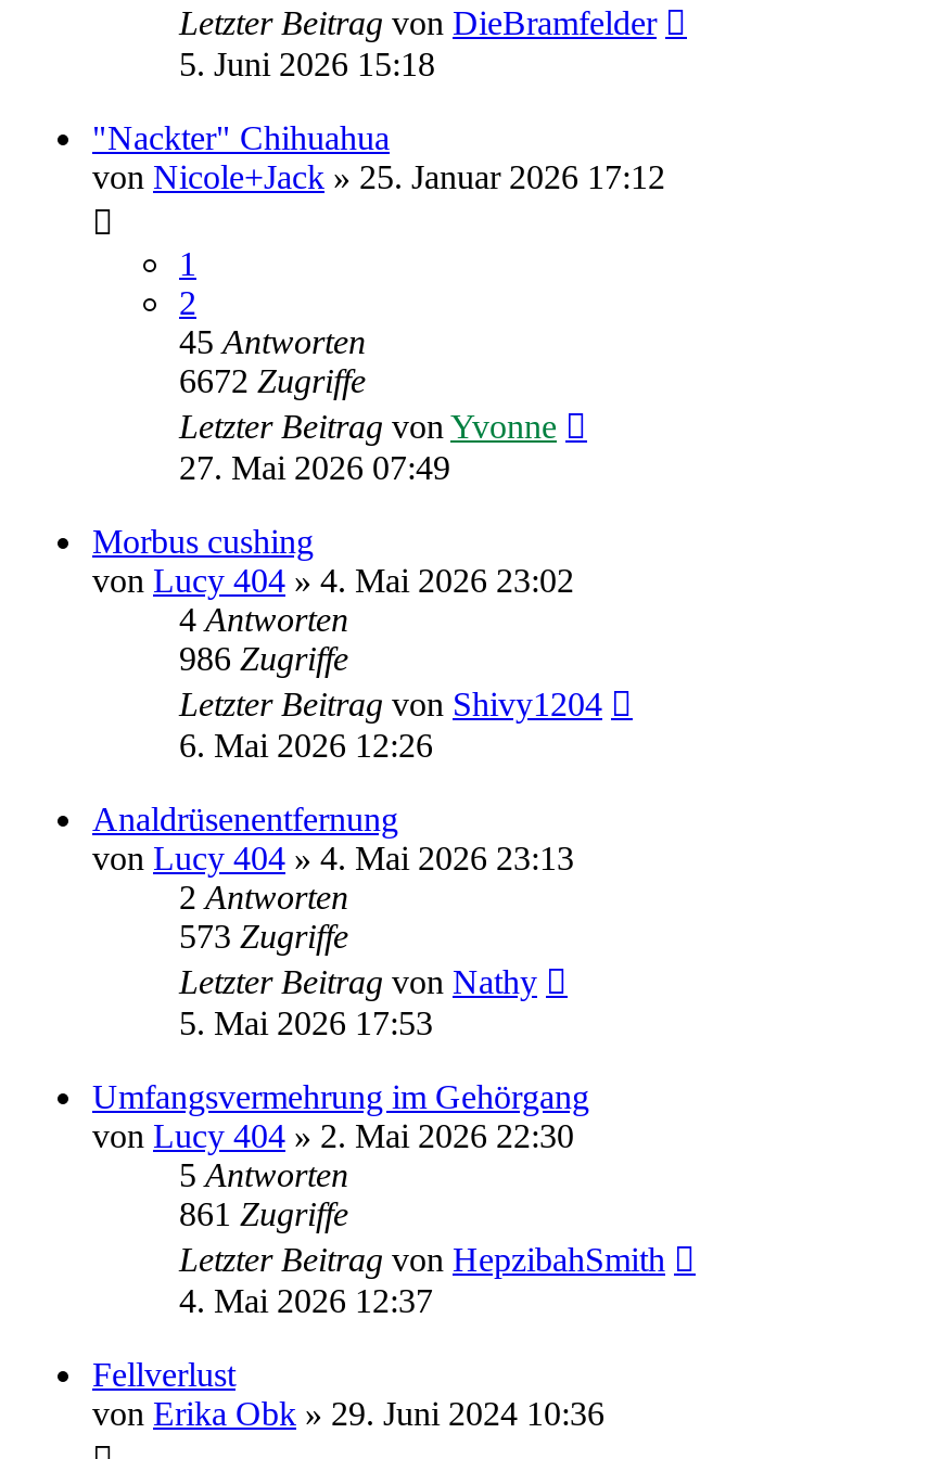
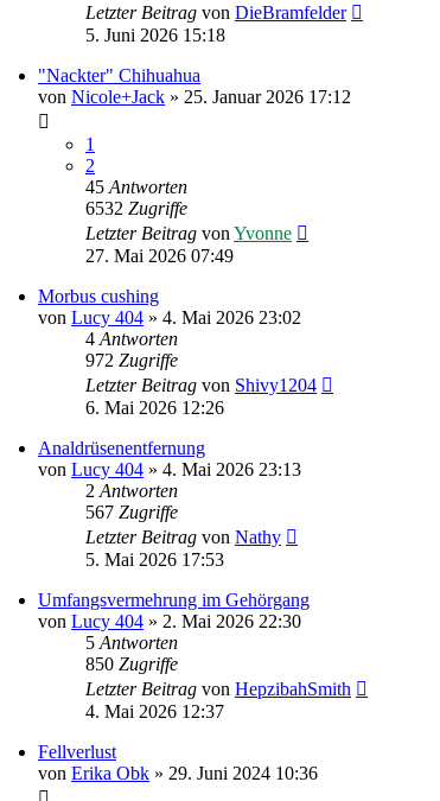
[179,363,366,400] 6672 Zugriffe -> [85,199,187,219] 6532 Zugriffe
[179,641,348,678] 986 Zugriffe -> [85,351,178,371] 972 Zugriffe
[179,919,348,955] 573 Zugriffe -> [85,502,178,523] 567 Zugriffe
[179,1196,348,1233] 861 Zugriffe -> [85,654,178,675] 850 Zugriffe

